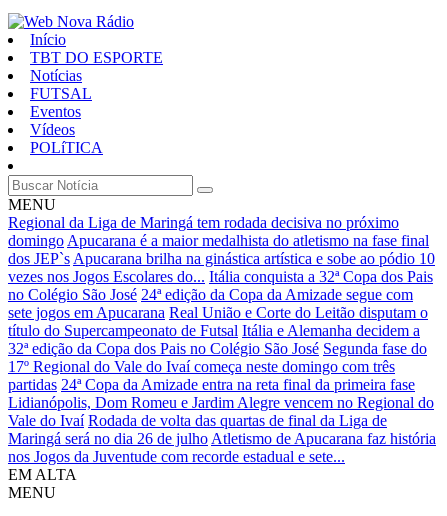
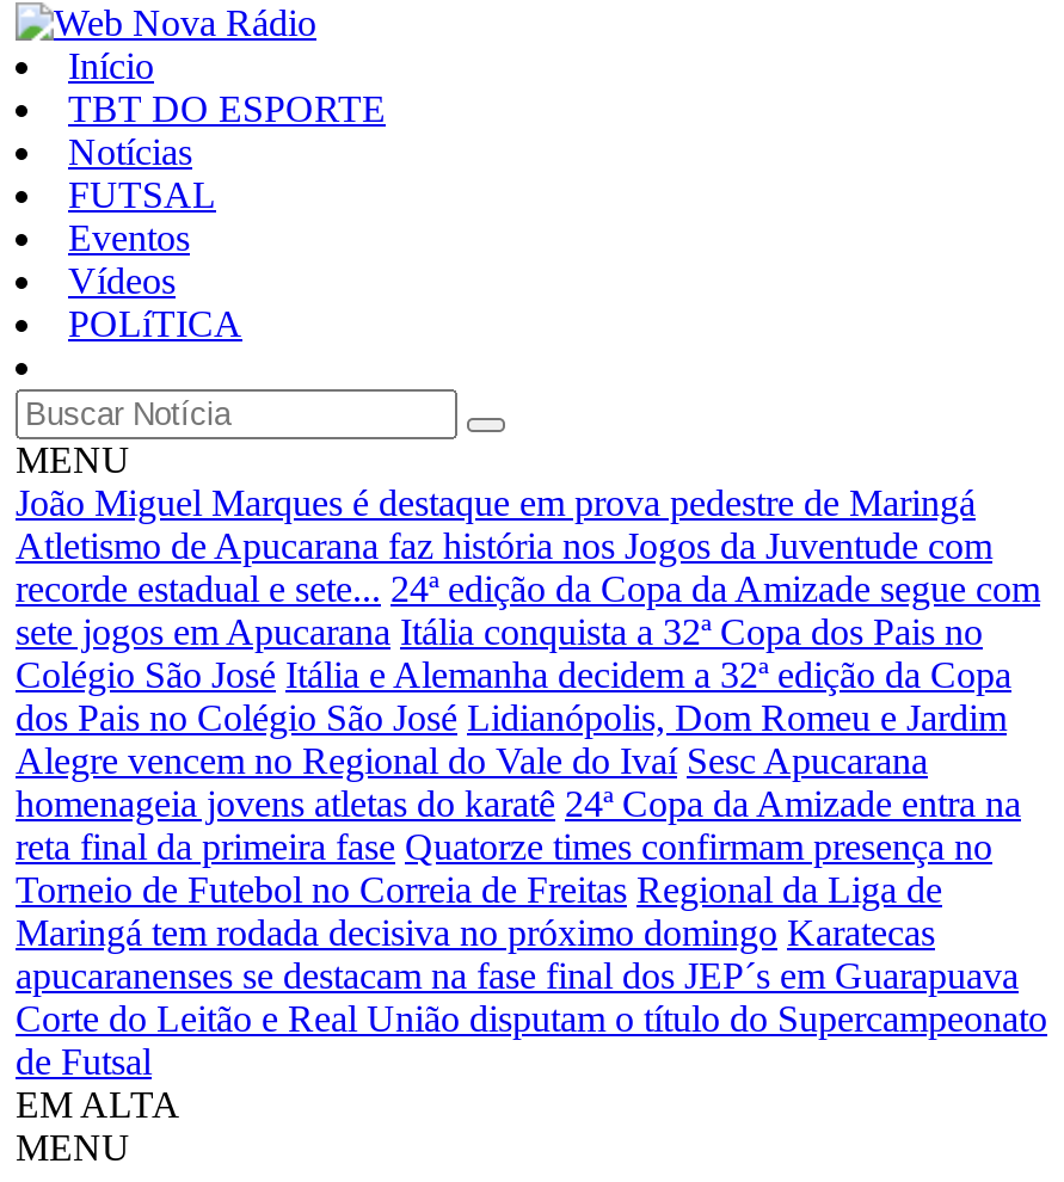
[8,214,436,465] Regional da Liga de Maringá tem rodada decisiva no próximo | domingo Apucarana é a maior medalhista do atletismo na fase final | dos JEP`s Apucarana brilha na ginástica artística e sobe ao pódio 10 | vezes nos Jogos Escolares do... Itália conquista a 32ª Copa dos Pais | no Colégio São José 24ª edição da Copa da Amizade segue com | sete jogos em Apucarana Real União e Corte do Leitão disputam o | título do Supercampeonato de Futsal Itália e Alemanha decidem a | 32ª edição da Copa dos Pais no Colégio São José Segunda fase do | 17º Regional do Vale do Ivaí começa neste domingo com três | partidas 24ª Copa da Amizade entra na reta final da primeira fase | Lidianópolis, Dom Romeu e Jardim Alegre vencem no Regional do | Vale do Ivaí Rodada de volta das quartas de final da Liga de | Maringá será no dia 26 de julho Atletismo de Apucarana faz história | nos Jogos da Juventude com recorde estadual e sete... -> [16,482,1047,1081] João Miguel Marques é destaque em prova pedestre de Maringá | Atletismo de Apucarana faz história nos Jogos da Juventude com | recorde estadual e sete... 24ª edição da Copa da Amizade segue com | sete jogos em Apucarana Itália conquista a 32ª Copa dos Pais no | Colégio São José Itália e Alemanha decidem a 32ª edição da Copa | dos Pais no Colégio São José Lidianópolis, Dom Romeu e Jardim | Alegre vencem no Regional do Vale do Ivaí Sesc Apucarana | homenageia jovens atletas do karatê 24ª Copa da Amizade entra na | reta final da primeira fase Quatorze times confirmam presença no | Torneio de Futebol no Correia de Freitas Regional da Liga de | Maringá tem rodada decisiva no próximo domingo Karatecas | apucaranenses se destacam na fase final dos JEP´s em Guarapuava | Corte do Leitão e Real União disputam o título do Supercampeonato | de Futsal

